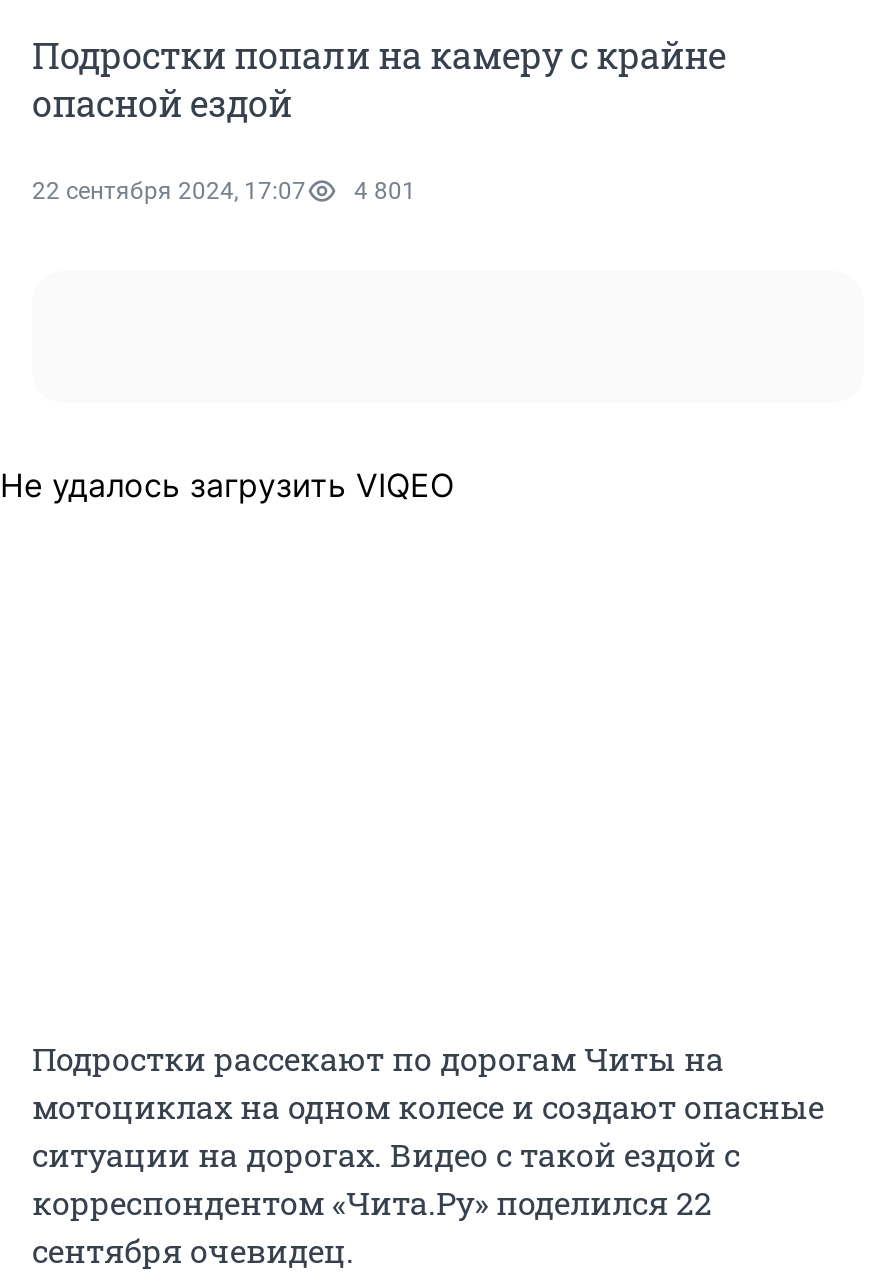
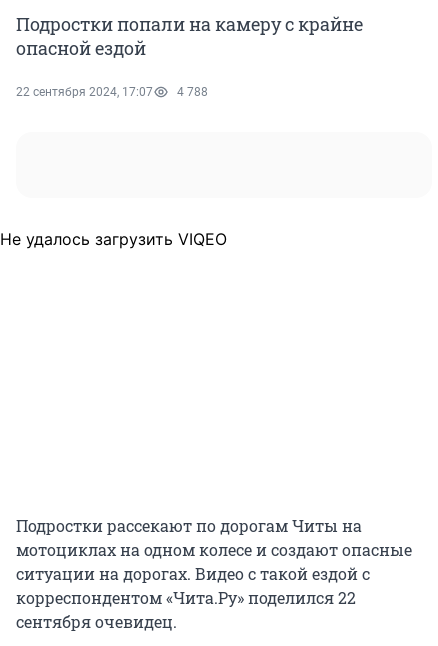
[32,177,416,205] 22 сентября 2024, 17:07 4 801 -> [16,85,208,99] 22 сентября 2024, 17:07 4 788

